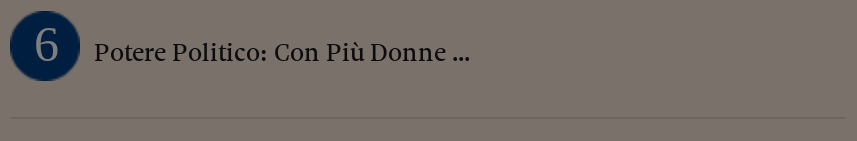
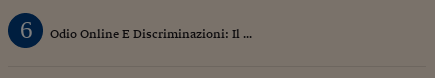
[34,17,470,71] 6 Potere Politico: Con Più Donne ... -> [20,16,252,43] 6 Odio Online E Discriminazioni: Il ...

